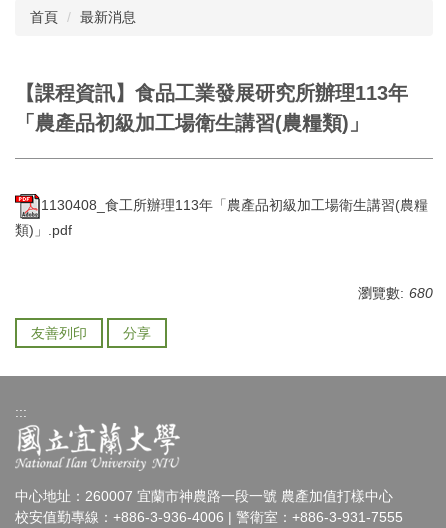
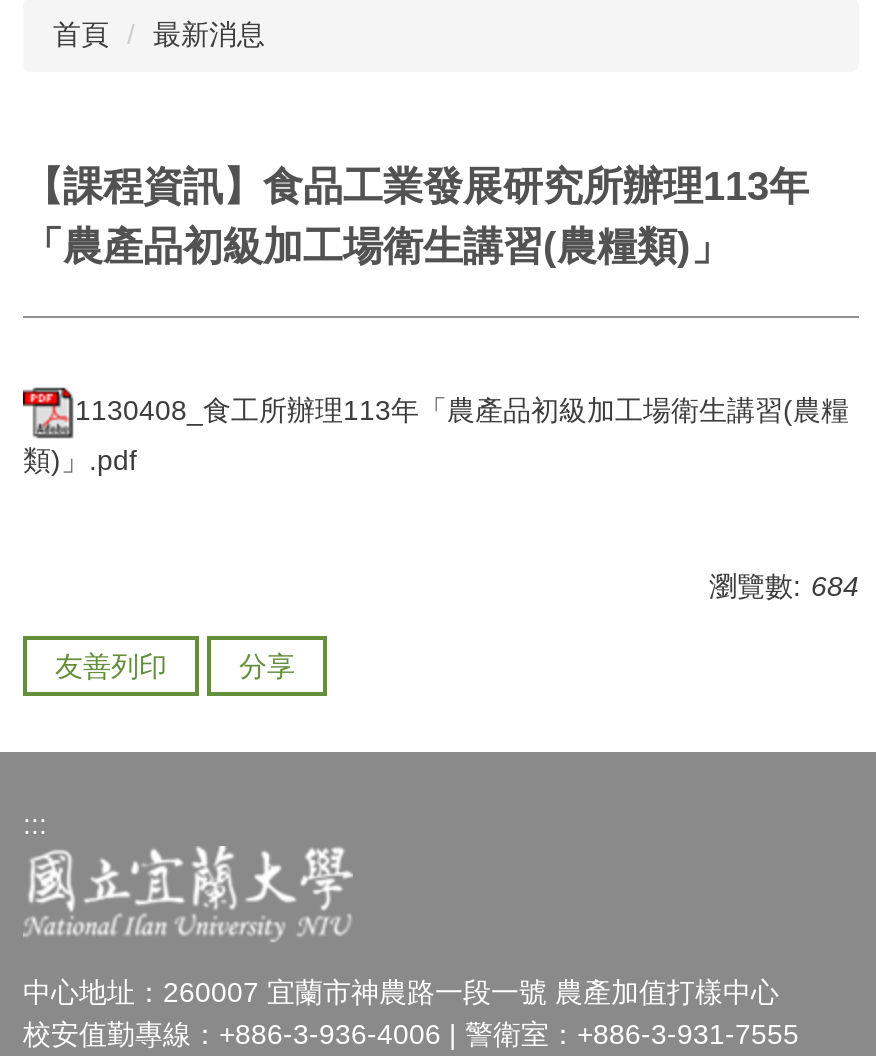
[358,284,433,300] 瀏覽數: 680 -> [709,569,859,601] 瀏覽數: 684

